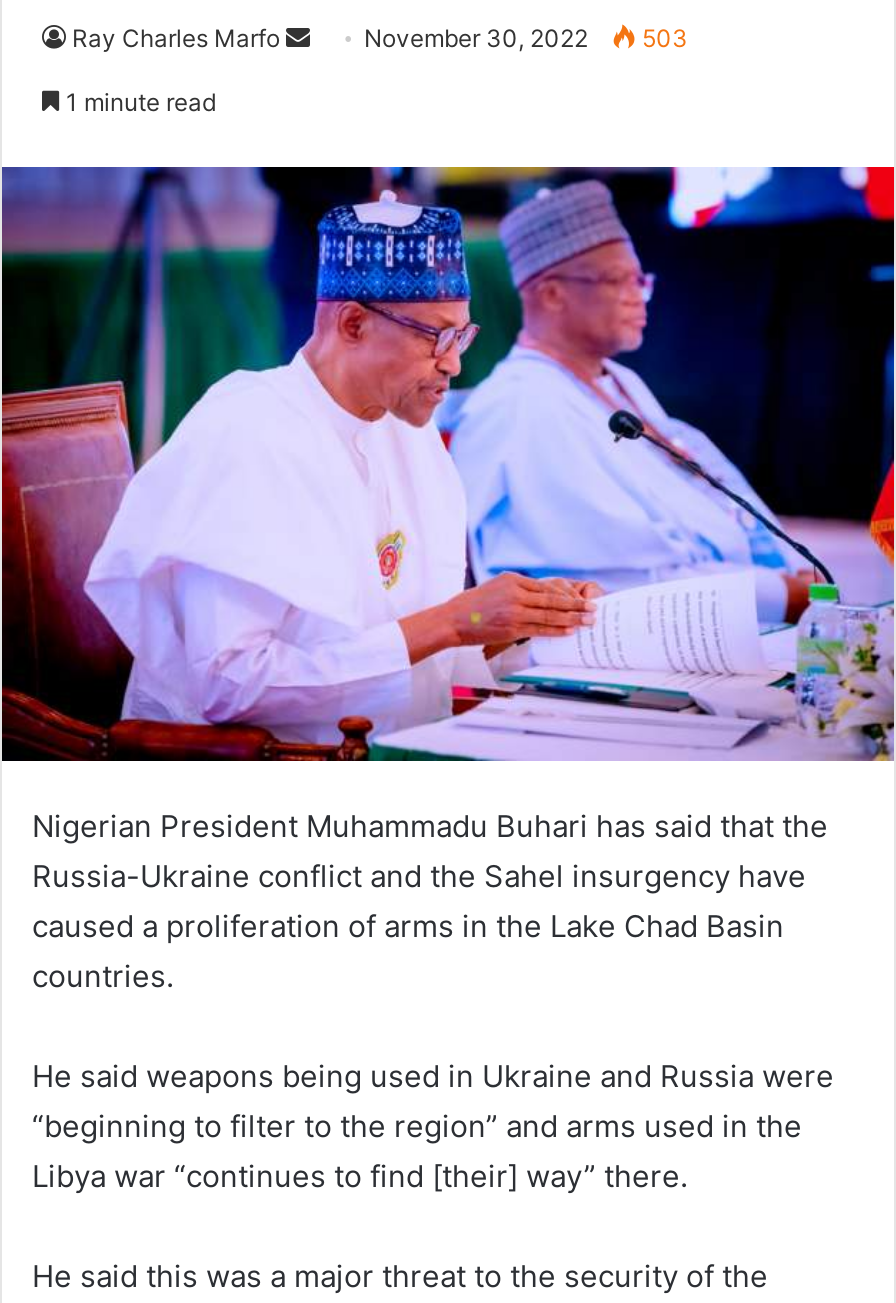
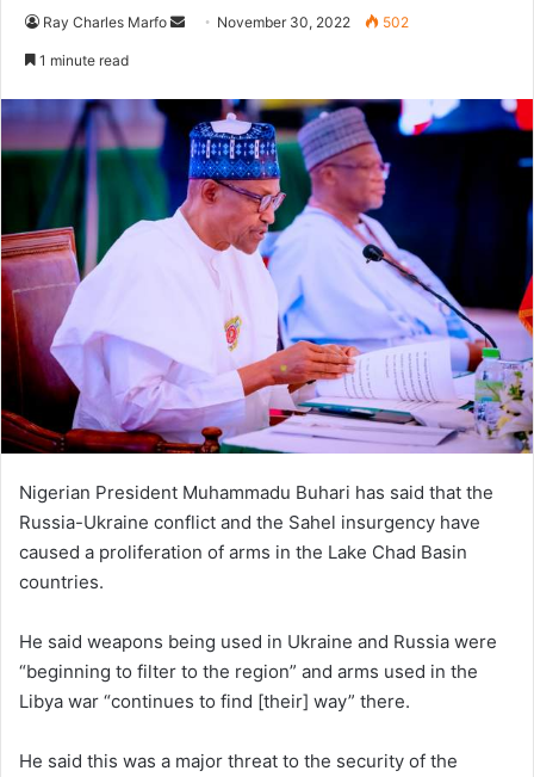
[636,23,688,53] 503 -> [379,13,409,31] 502

